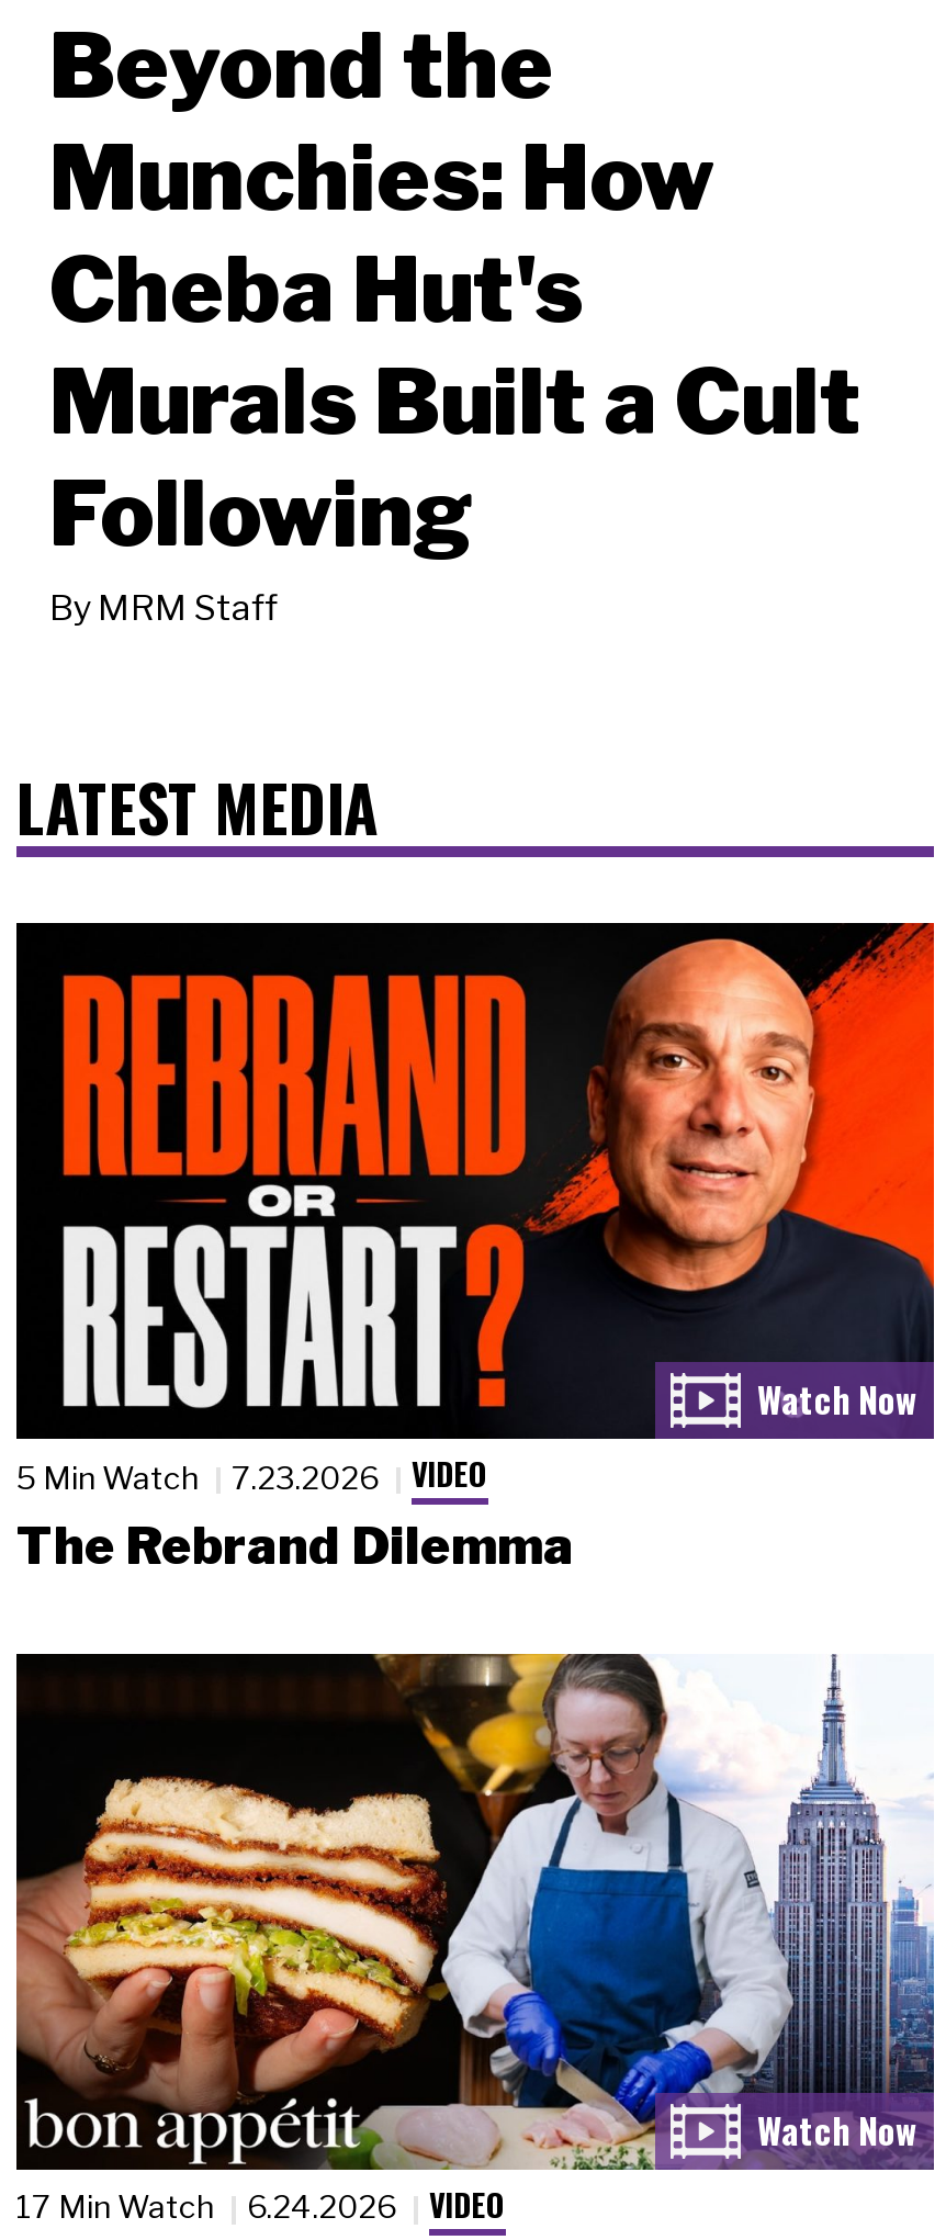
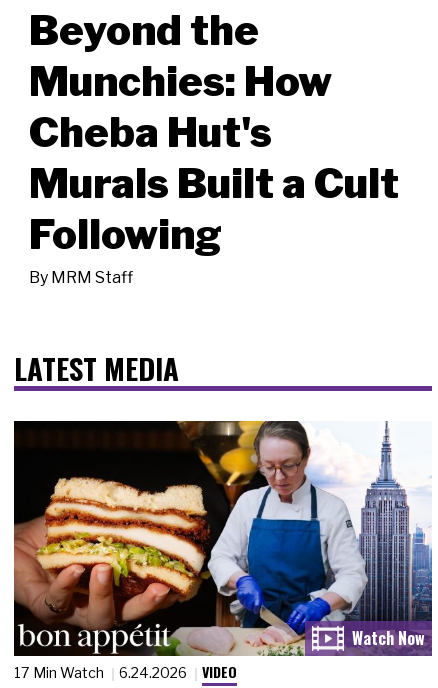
[14,921,936,1577] [image] | 5 Min Watch | 7.23.2026 | VIDEO | The Rebrand Dilemma -> none

